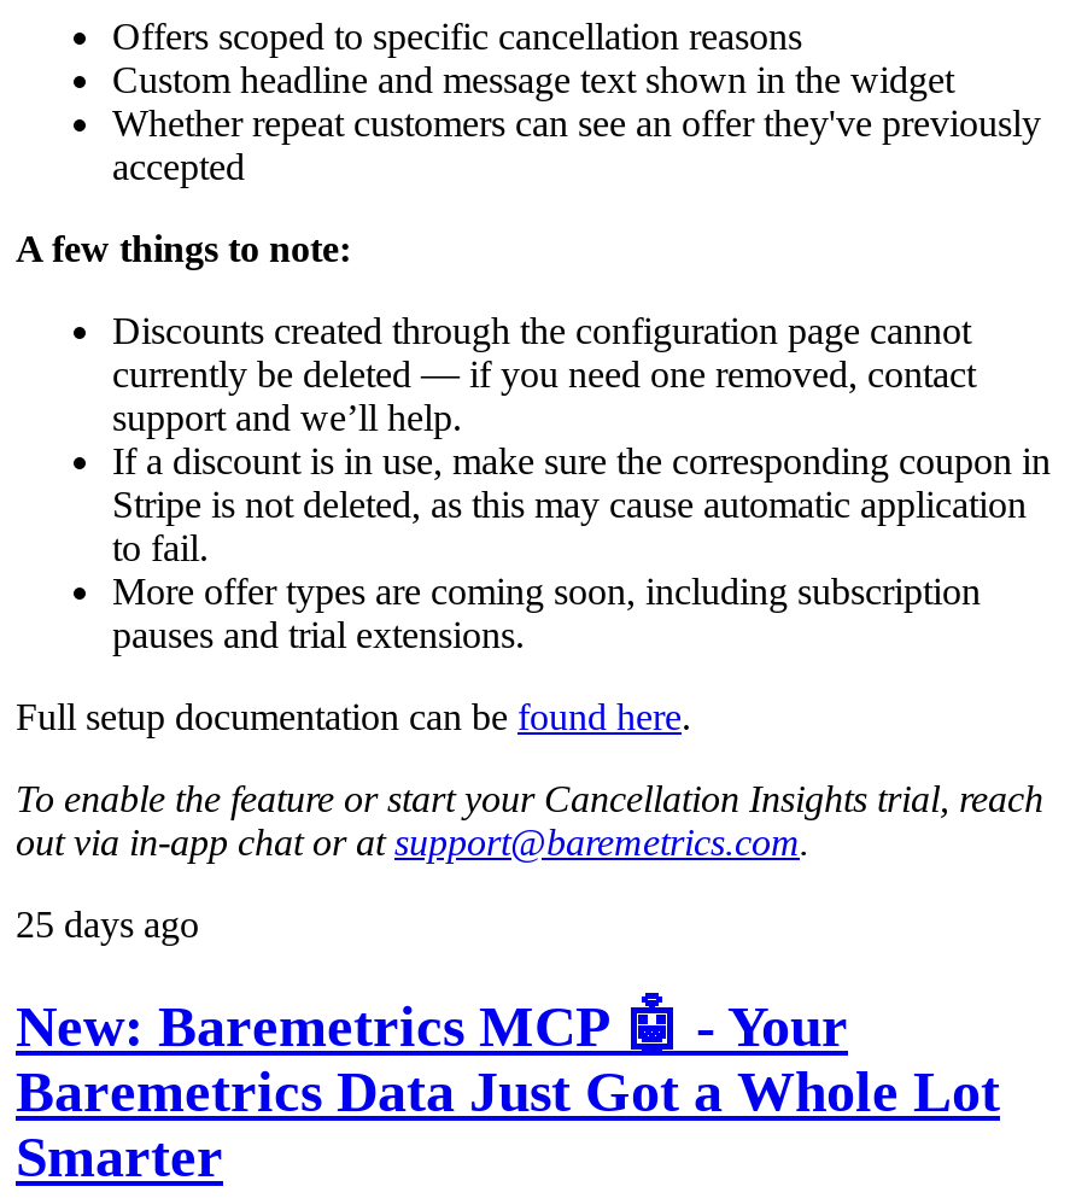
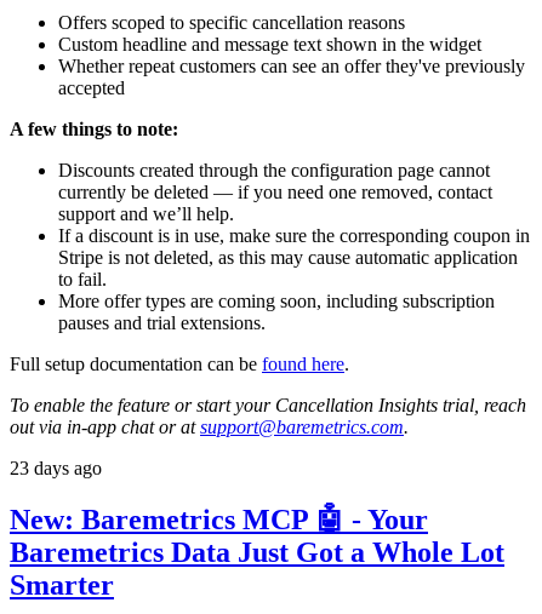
[16,903,199,944] 25 days ago -> [10,457,102,478] 23 days ago

